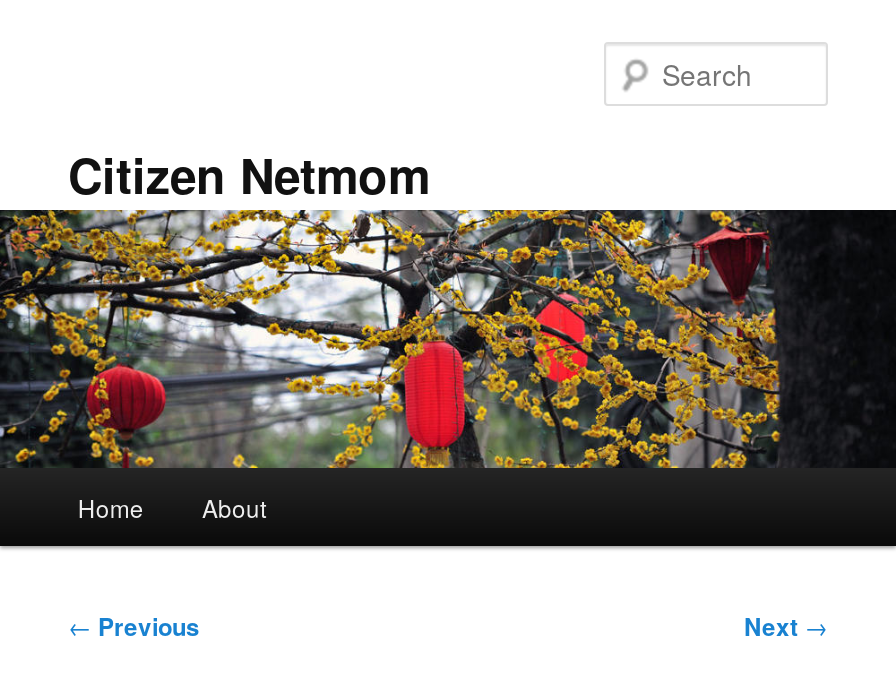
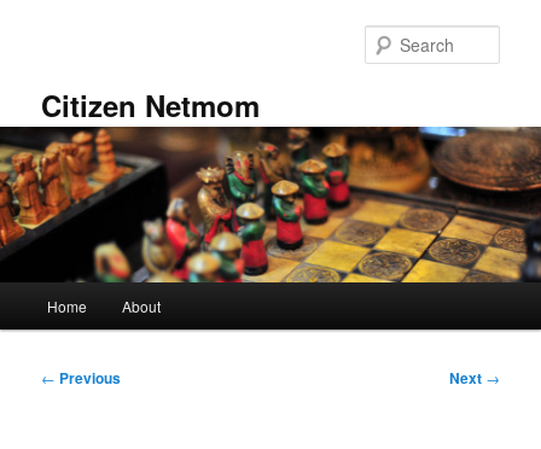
[6,208,890,470] [image] -> [4,126,537,284] [image]

